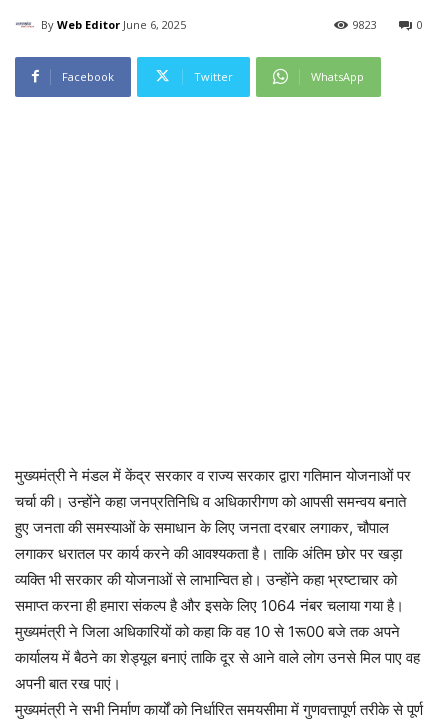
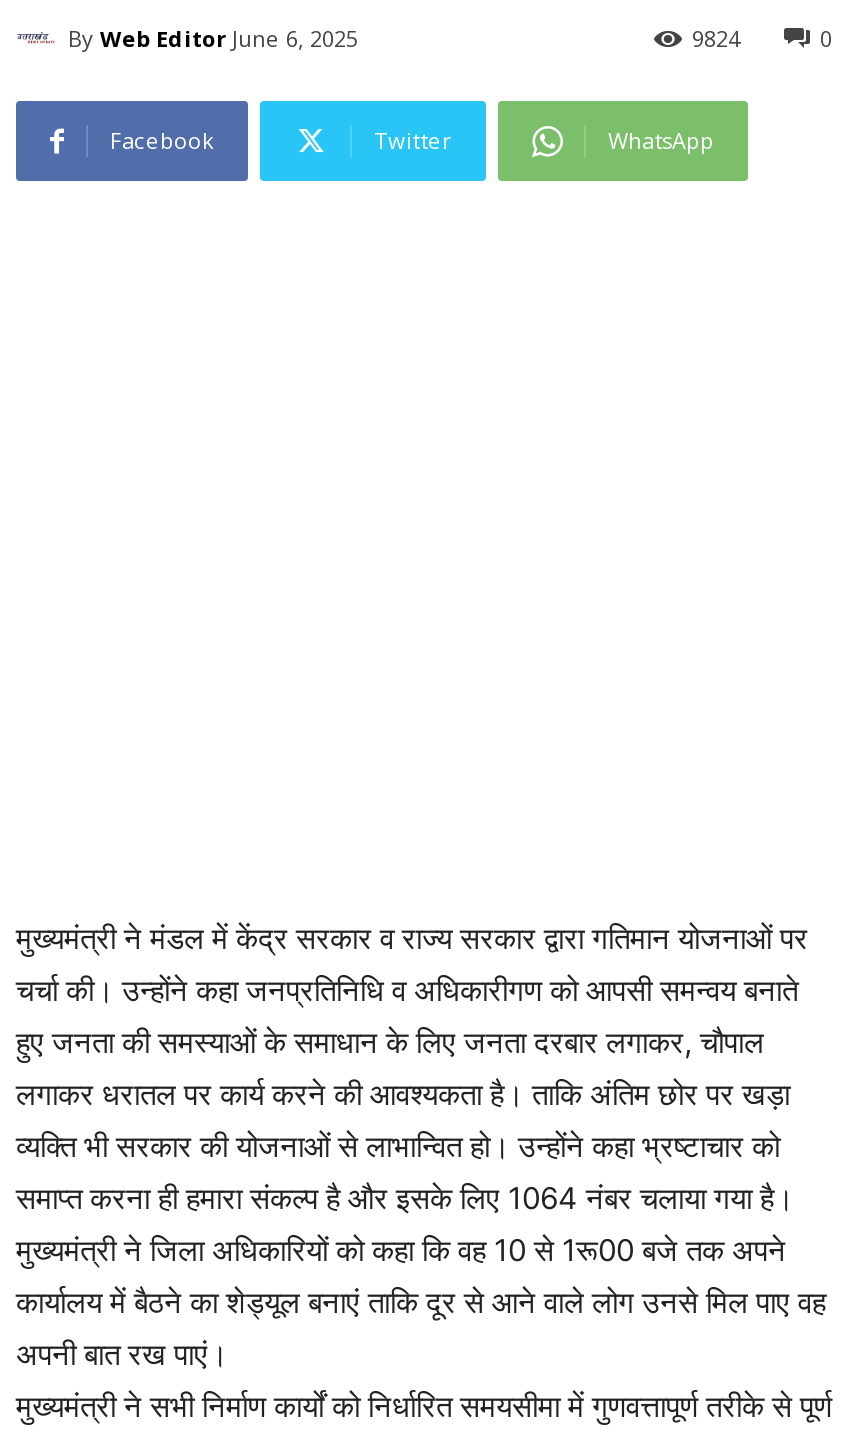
[353,17,377,32] 9823 -> [692,23,740,53] 9824

